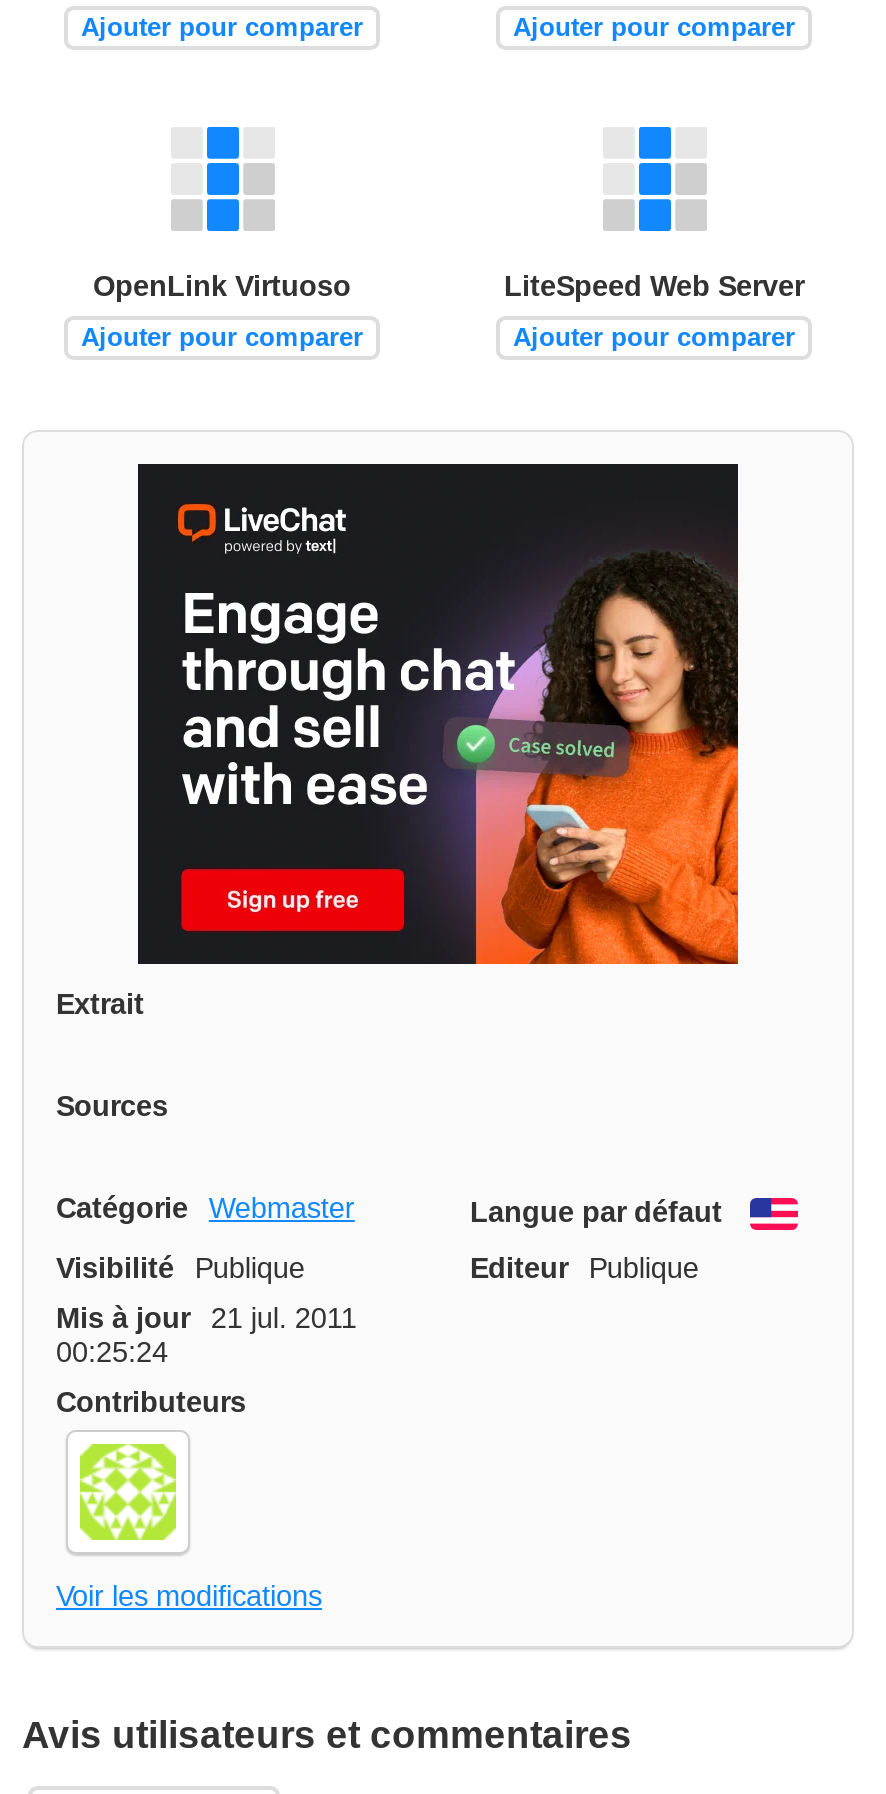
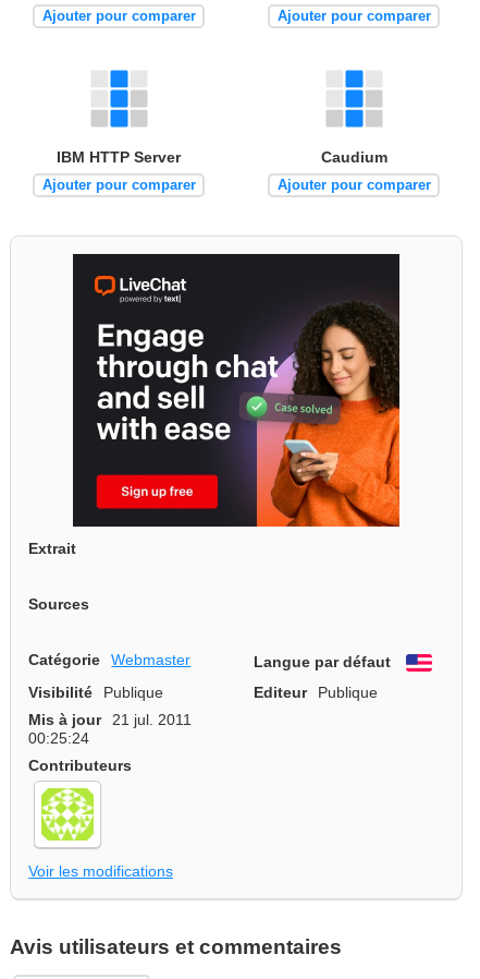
[93,269,351,301] OpenLink Virtuoso -> [57,148,181,165] IBM HTTP Server
[504,269,804,301] LiteSpeed Web Server -> [321,148,387,165] Caudium

